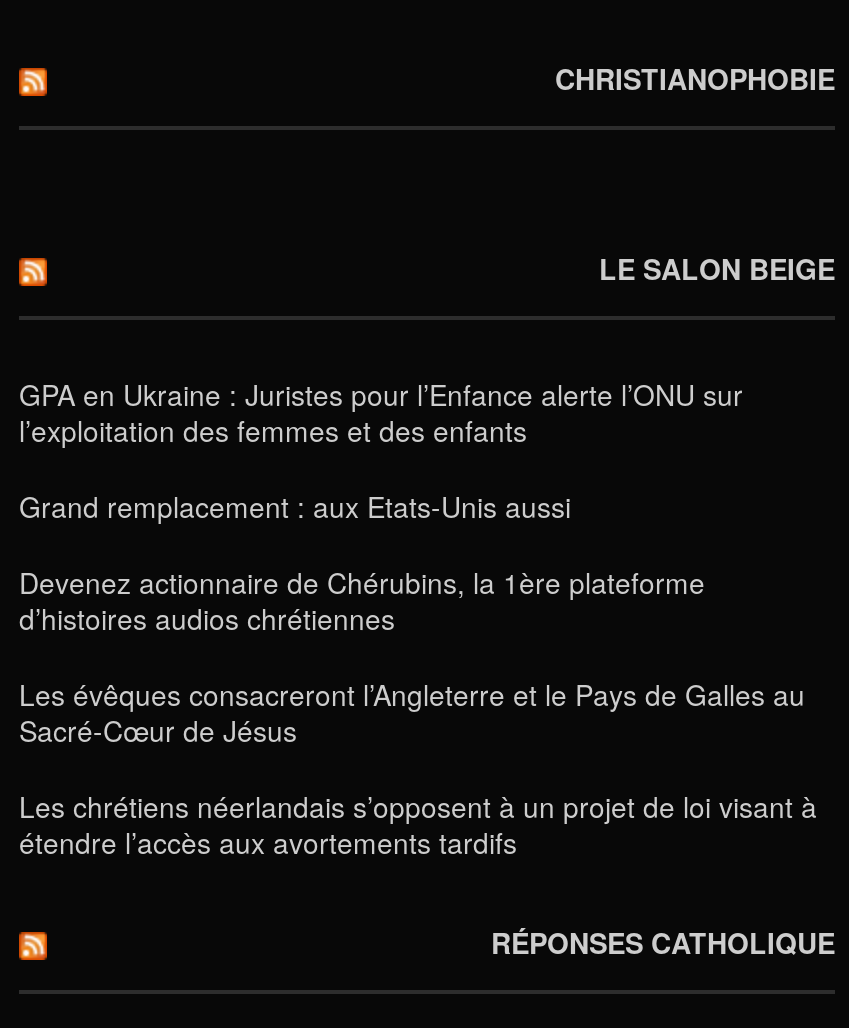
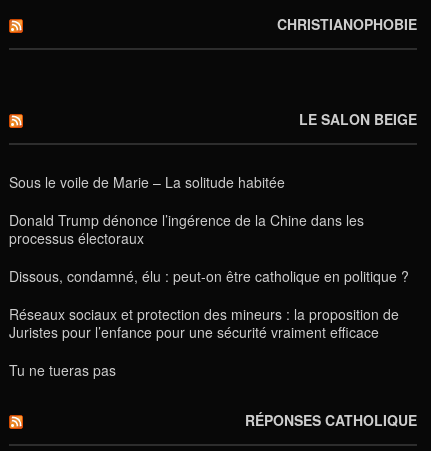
[19,374,743,450] GPA en Ukraine : Juristes pour l’Enfance alerte l’ONU sur | l’exploitation des femmes et des enfants -> [9,172,285,192] Sous le voile de Marie – La solitude habitée
[19,486,571,526] Grand remplacement : aux Etats-Unis aussi -> [9,210,364,248] Donald Trump dénonce l’ingérence de la Chine dans les | processus électoraux
[19,562,705,638] Devenez actionnaire de Chérubins, la 1ère plateforme | d’histoires audios chrétiennes -> [9,266,409,286] Dissous, condamné, élu : peut-on être catholique en politique ?
[19,674,805,750] Les évêques consacreront l’Angleterre et le Pays de Galles au | Sacré-Cœur de Jésus -> [9,304,399,342] Réseaux sociaux et protection des mineurs : la proposition de | Juristes pour l’enfance pour une sécurité vraiment efficace
[19,786,817,862] Les chrétiens néerlandais s’opposent à un projet de loi visant à | étendre l’accès aux avortements tardifs -> [9,360,116,380] Tu ne tueras pas

